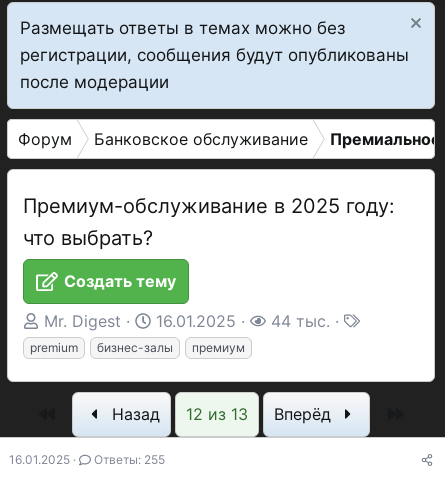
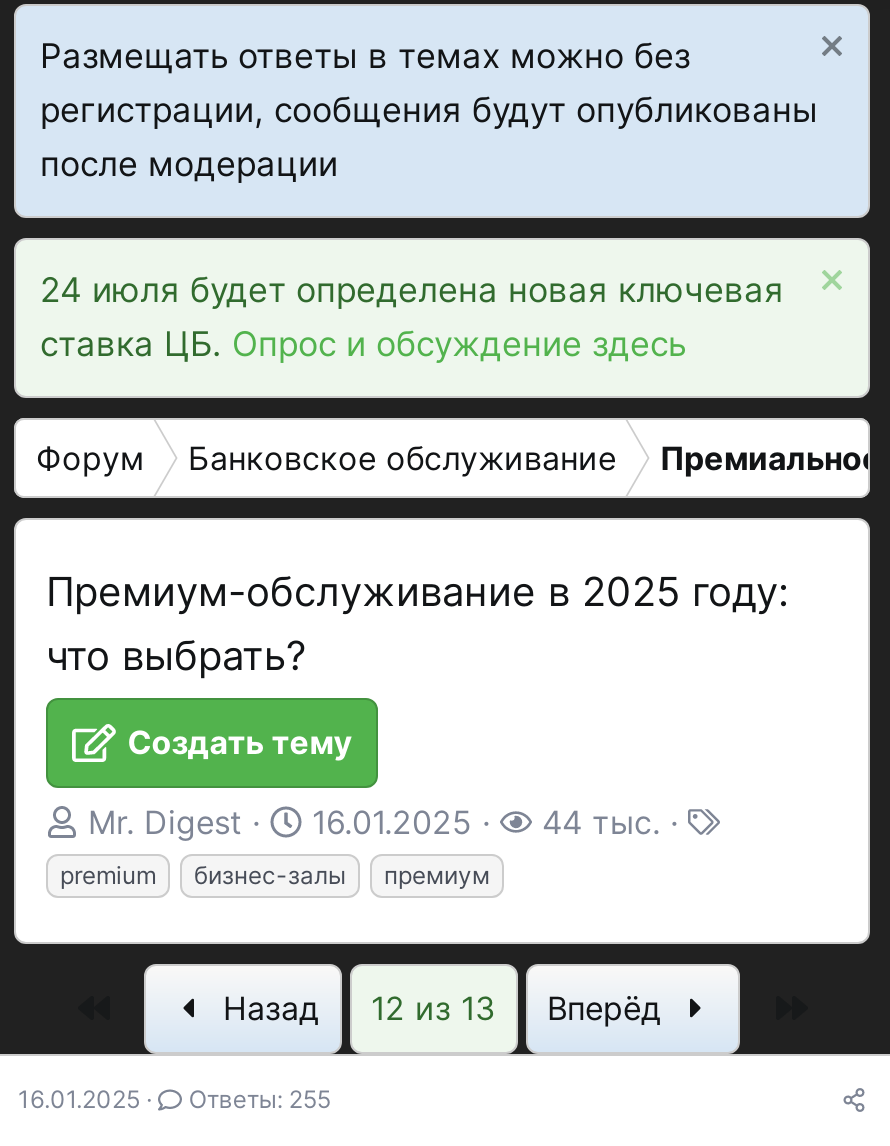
none -> [40,270,784,364] 24 июля будет определена новая ключевая | ставка ЦБ. Опрос и обсуждение здесь

